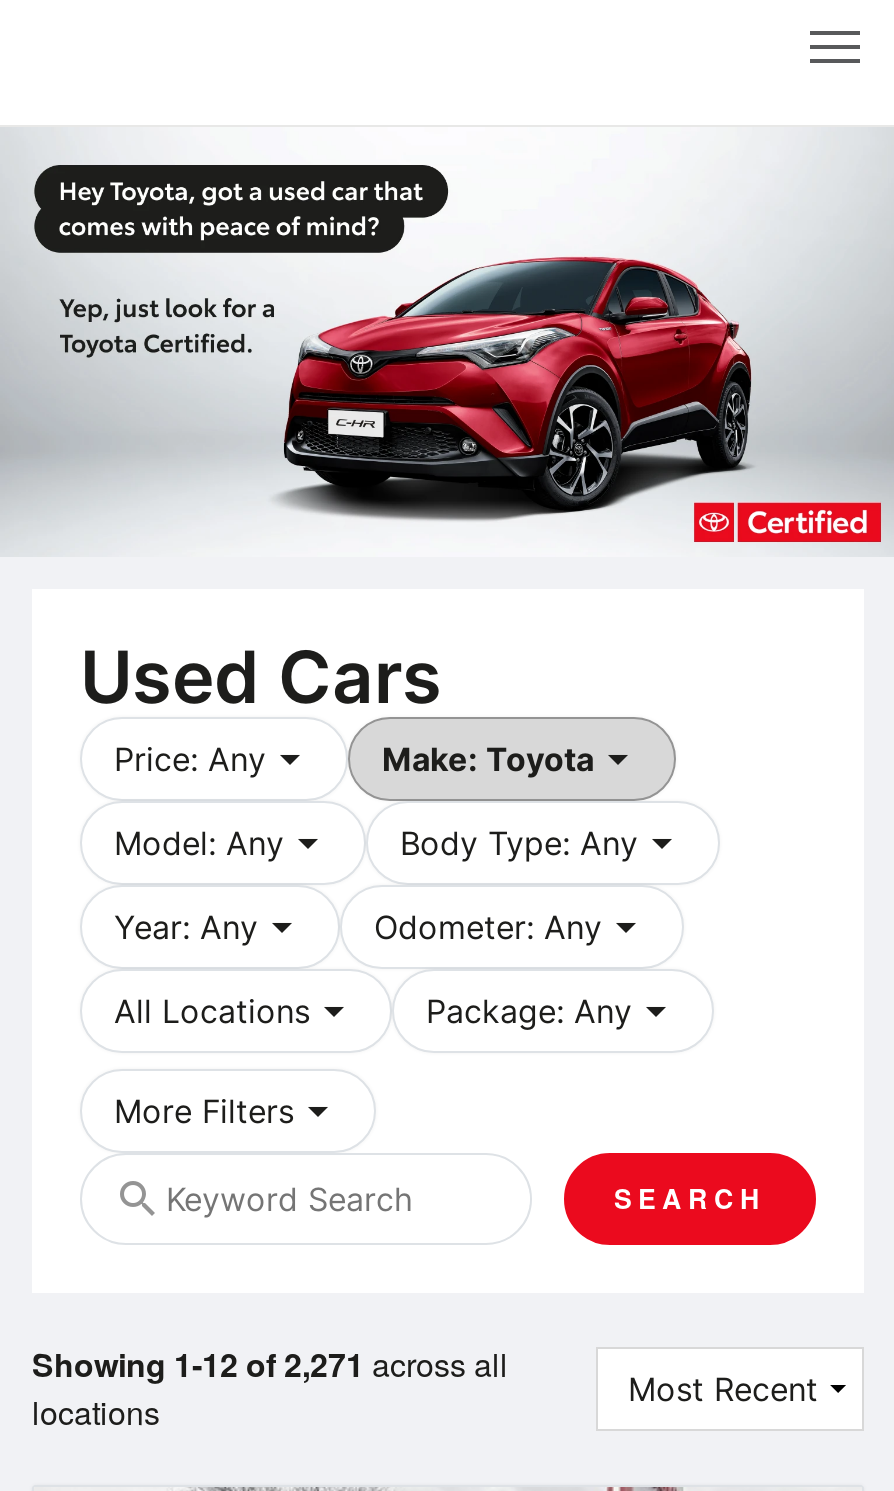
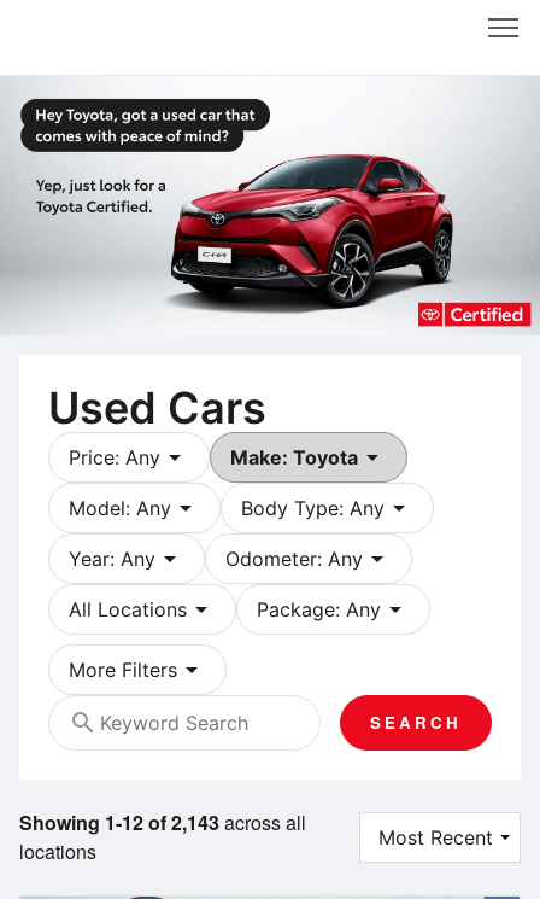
[32,1340,508,1386] Showing 1-12 of 2,271 across all -> [19,808,306,836] Showing 1-12 of 2,143 across all

